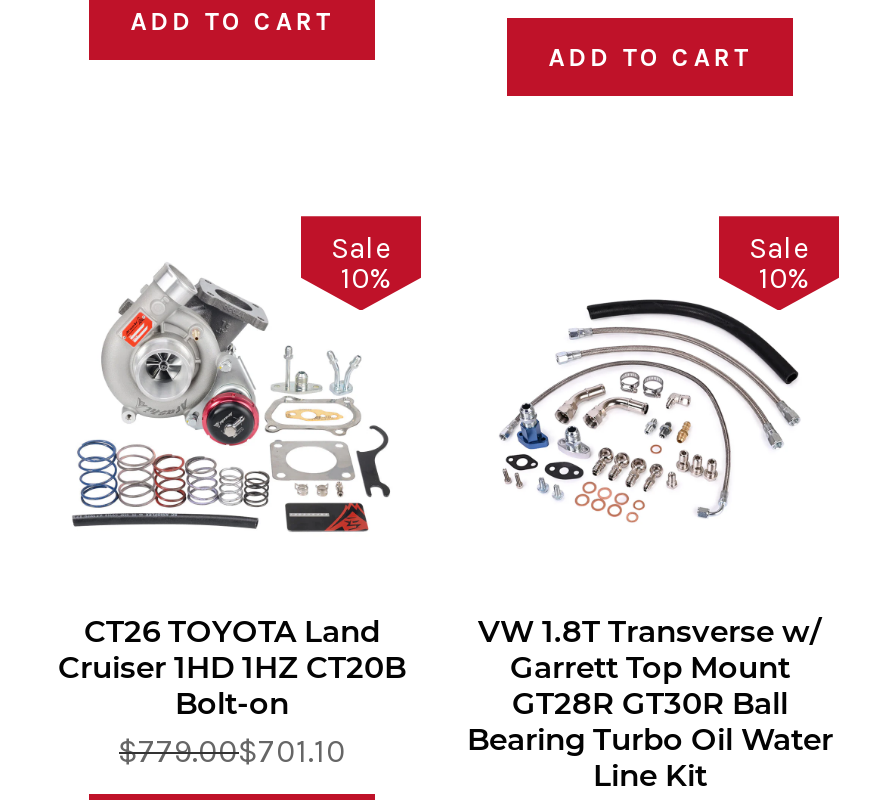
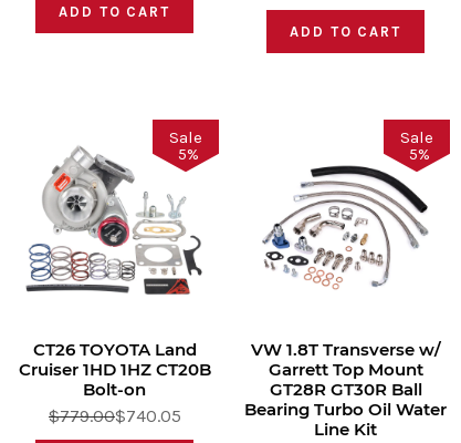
[341,259,391,295] 10% -> [178,144,199,164] 5%
[759,259,809,295] 10% -> [409,144,430,164] 5%
[118,732,346,770] $779.00$701.10 -> [48,405,181,426] $779.00$740.05

